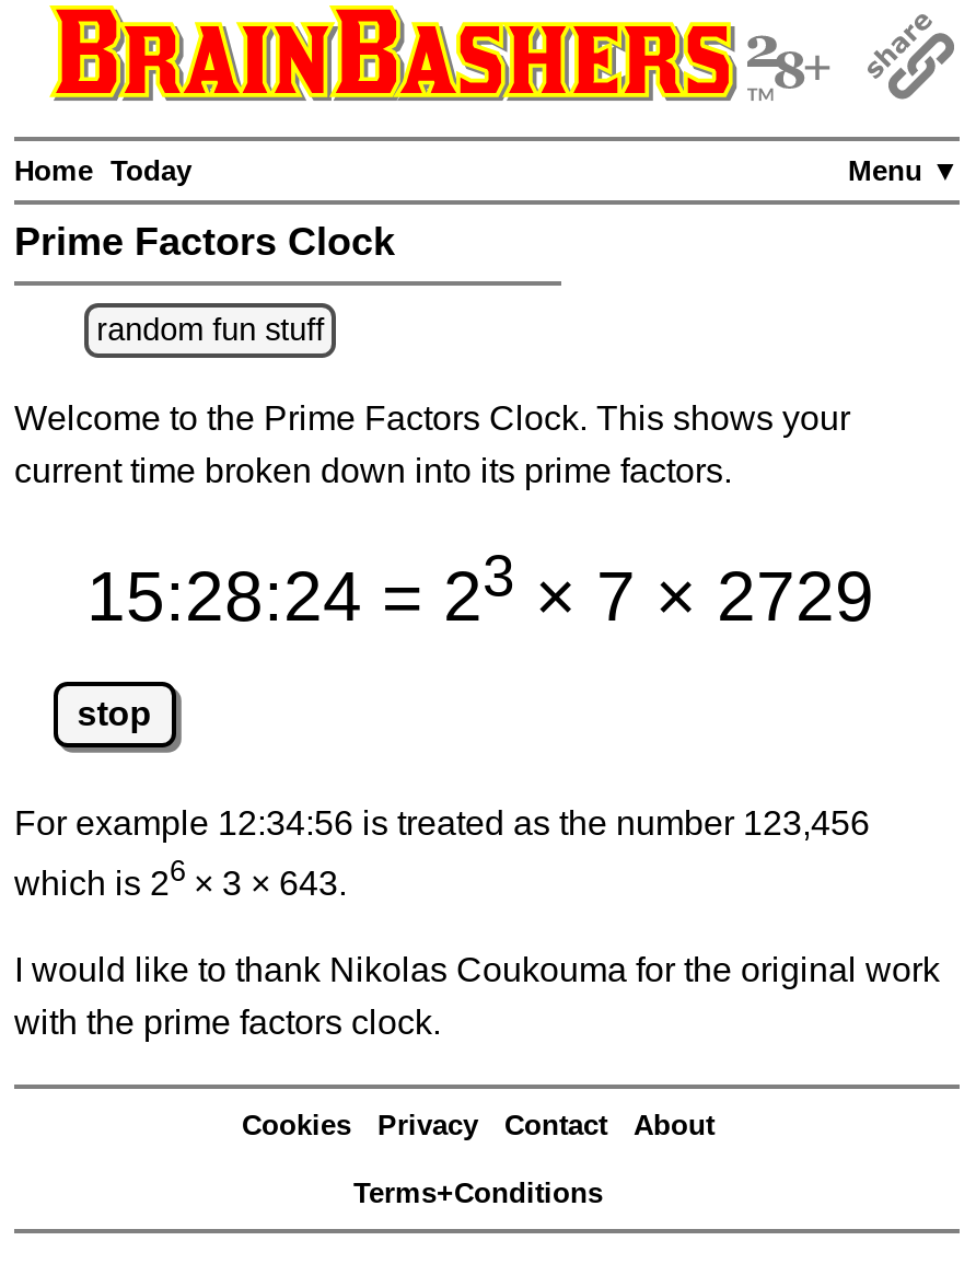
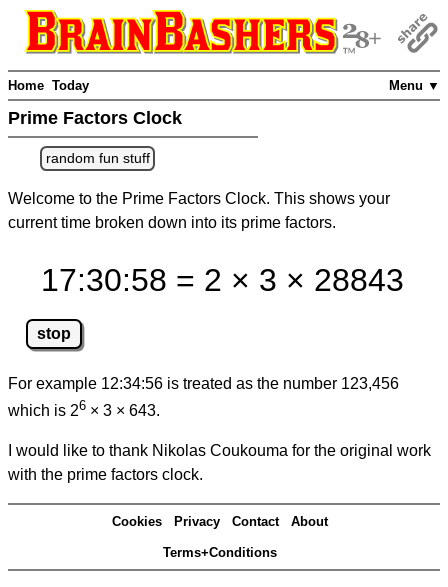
[86,543,874,636] 15:28:24 = 23 × 7 × 2729 -> [41,262,404,298] 17:30:58 = 2 × 3 × 28843

